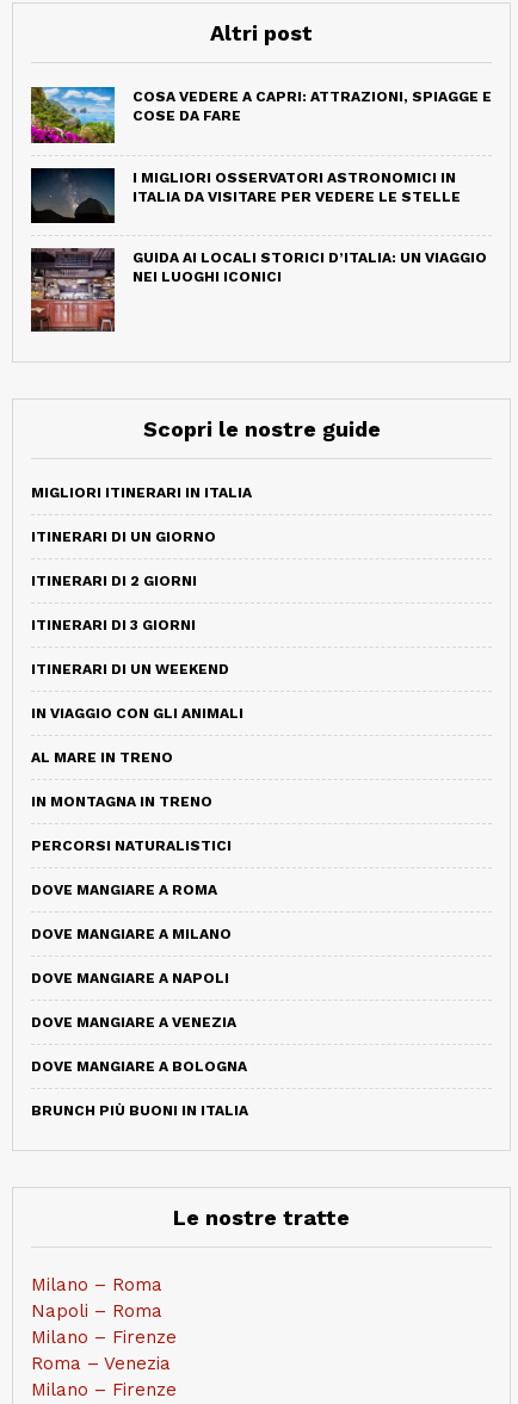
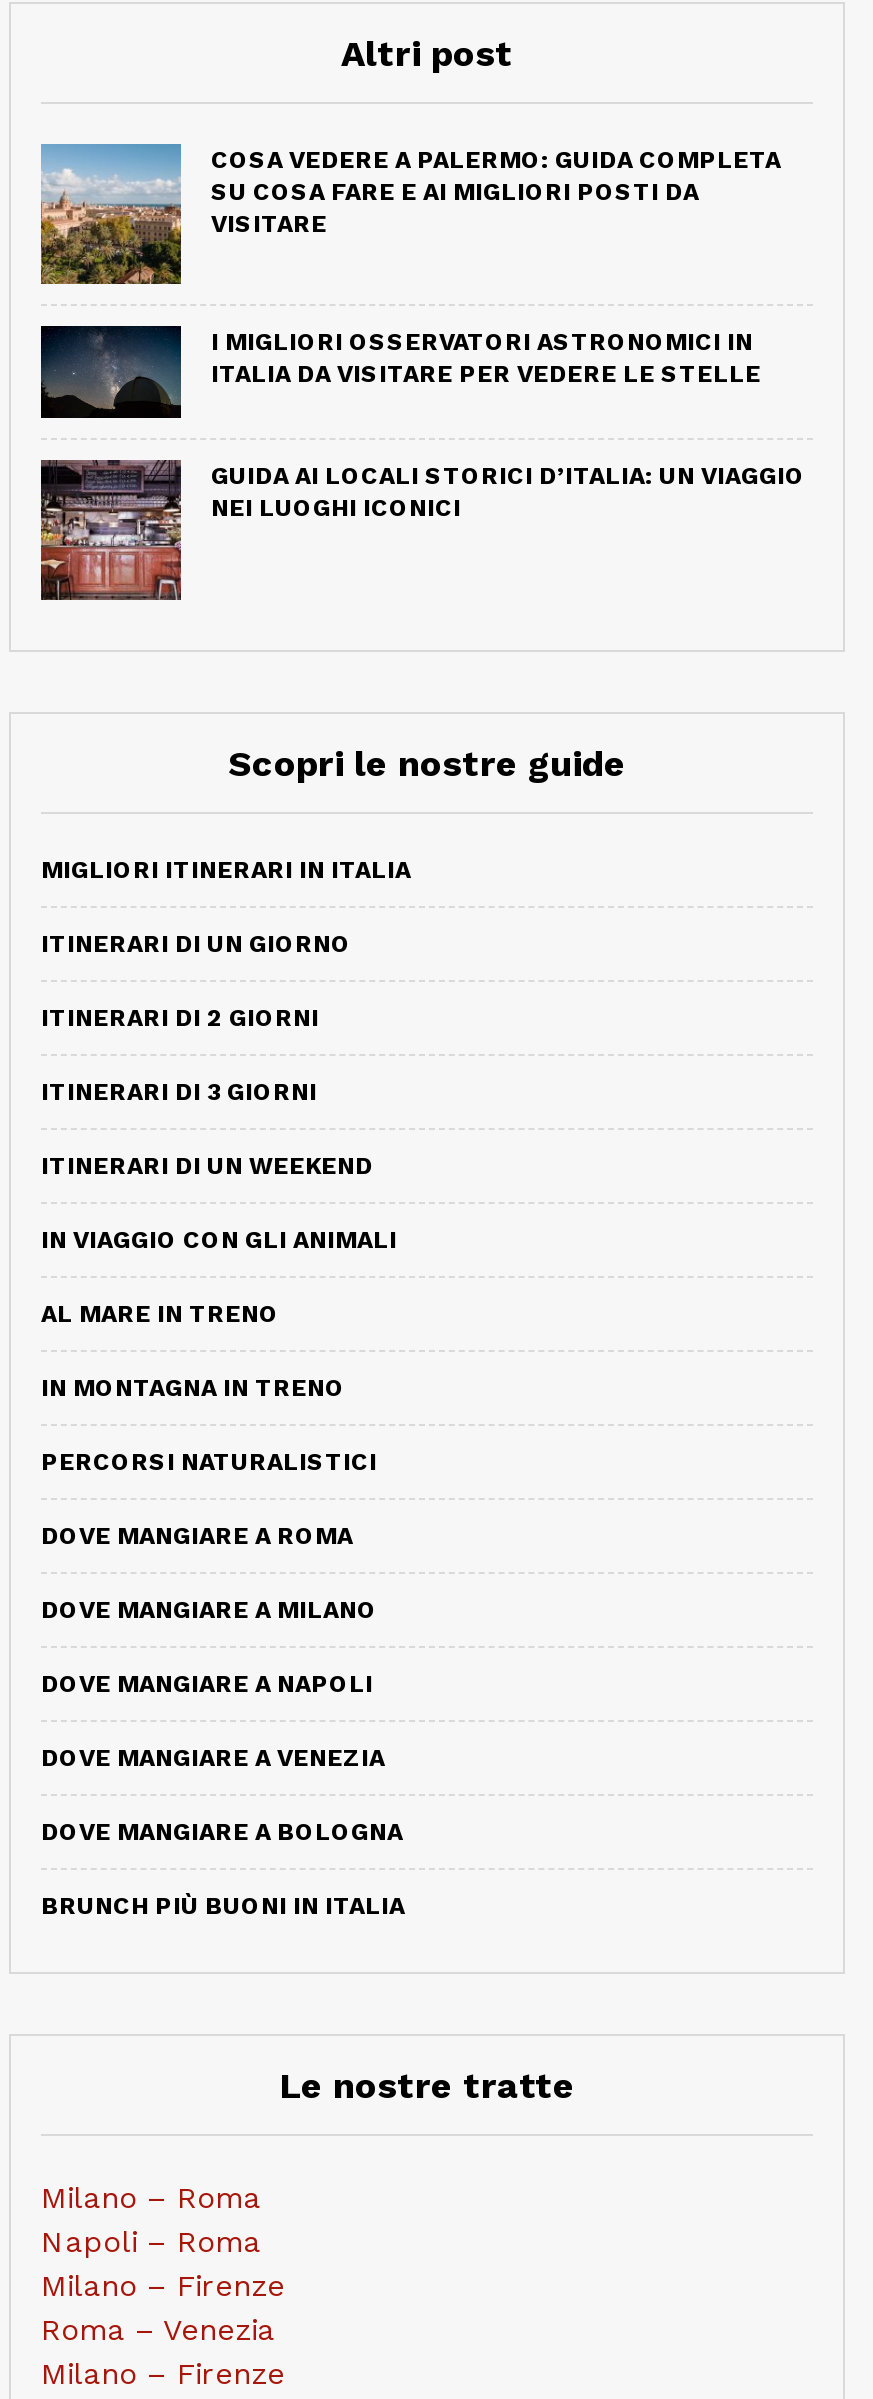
[30,86,492,144] [image] | COSA VEDERE A CAPRI: ATTRAZIONI, SPIAGGE E | COSE DA FARE -> [39,142,781,286] [image] | COSA VEDERE A PALERMO: GUIDA COMPLETA | SU COSA FARE E AI MIGLIORI POSTI DA | VISITARE

